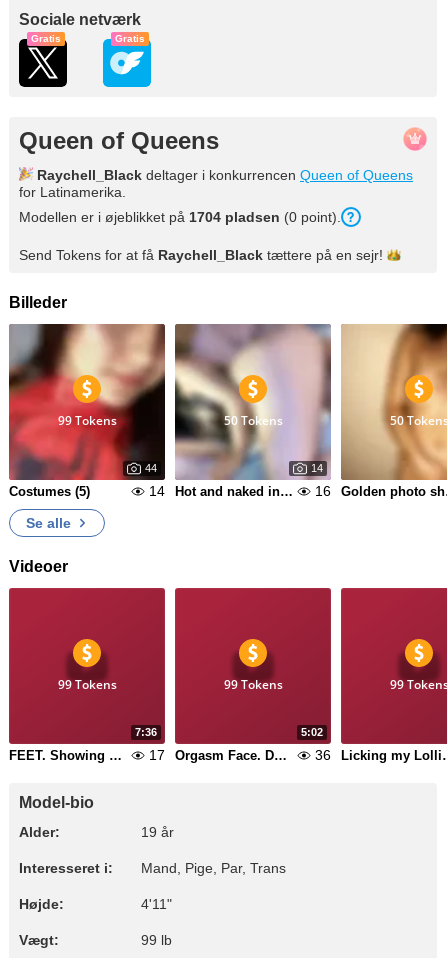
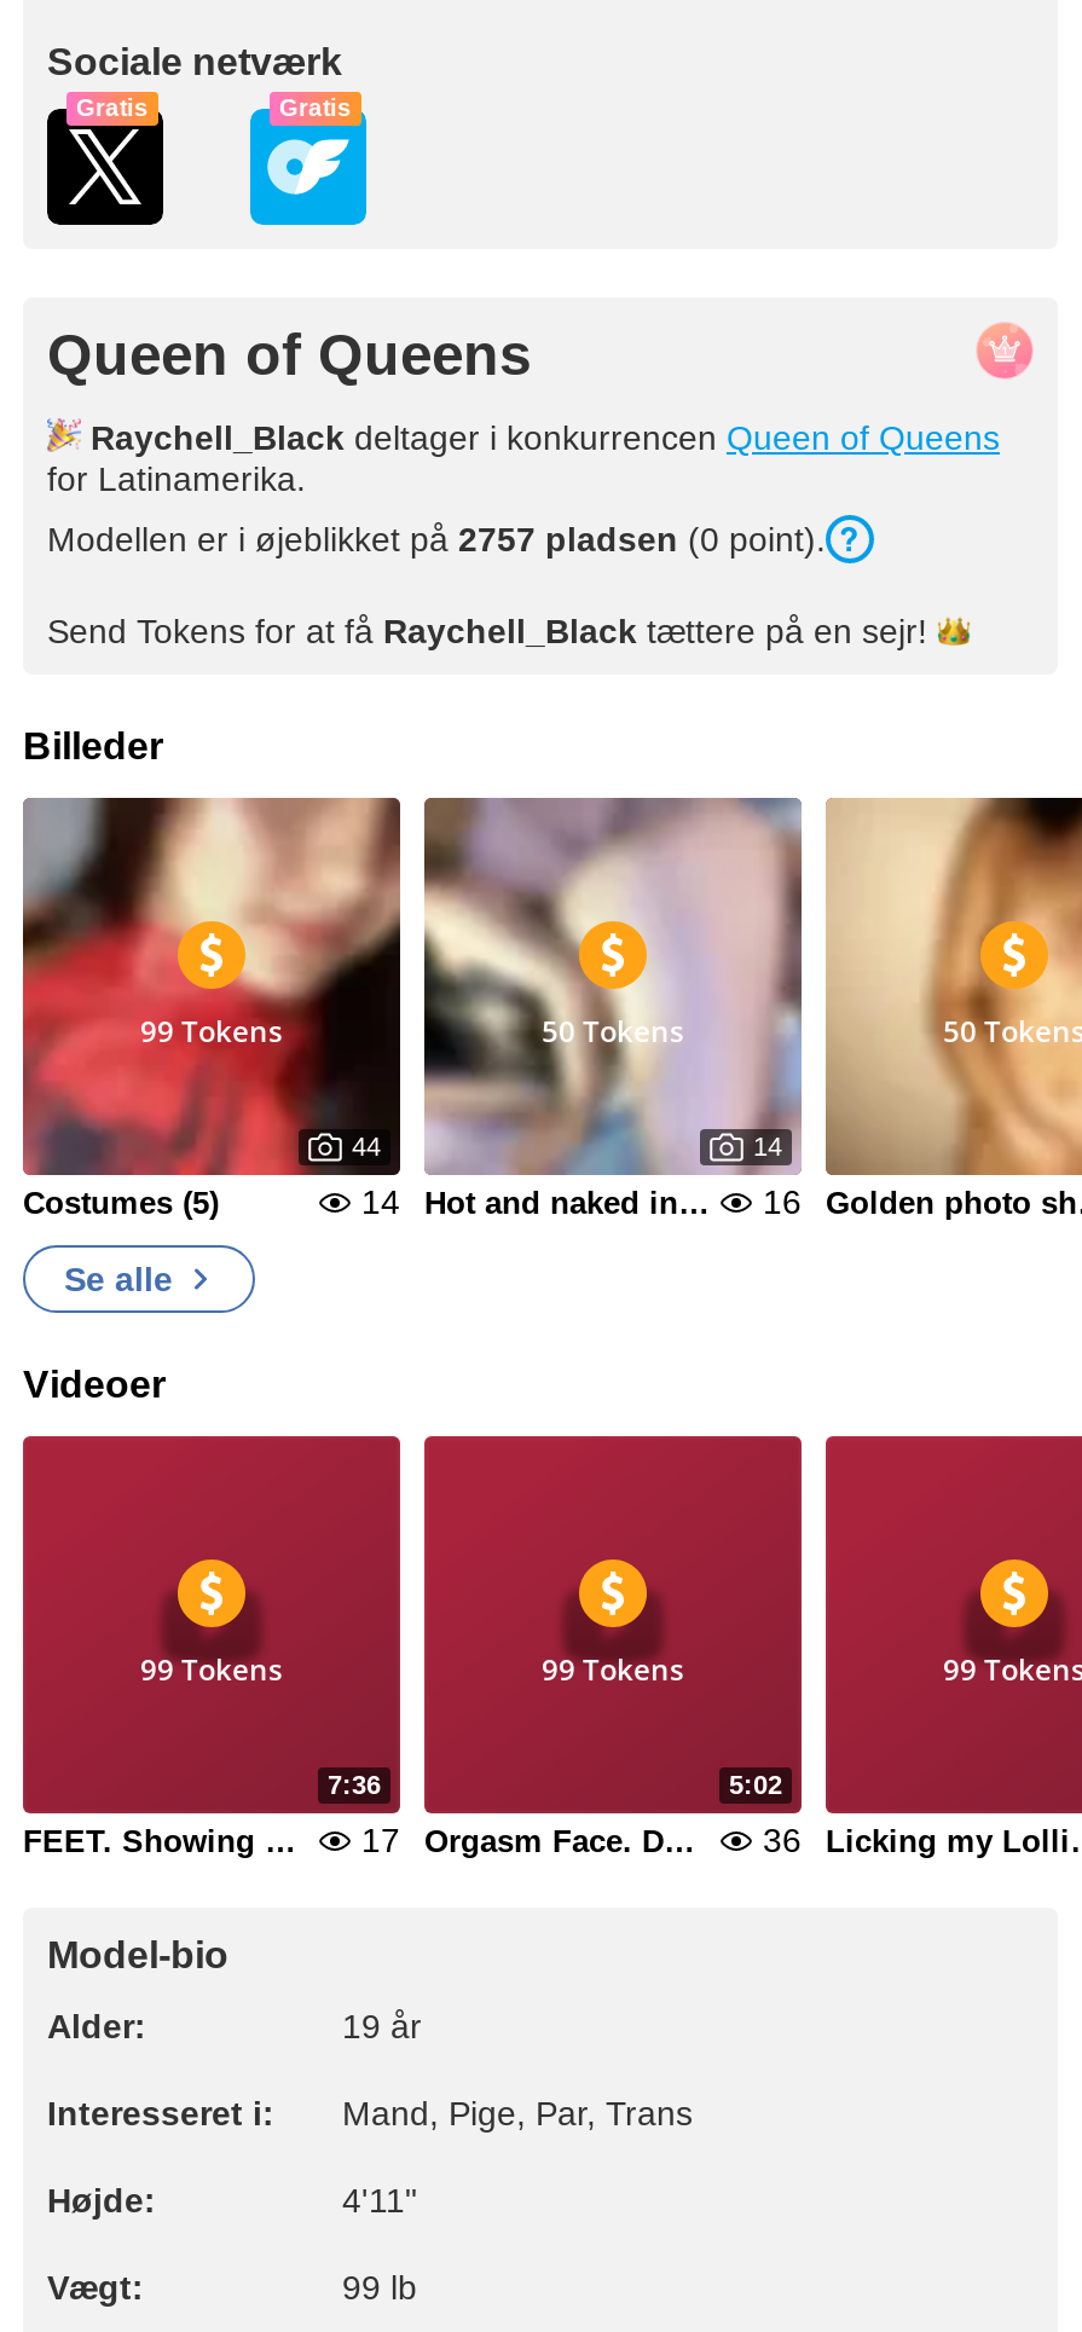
[19,209,341,225] Modellen er i øjeblikket på 1704 pladsen (0 point). -> [47,520,826,559] Modellen er i øjeblikket på 2757 pladsen (0 point).

